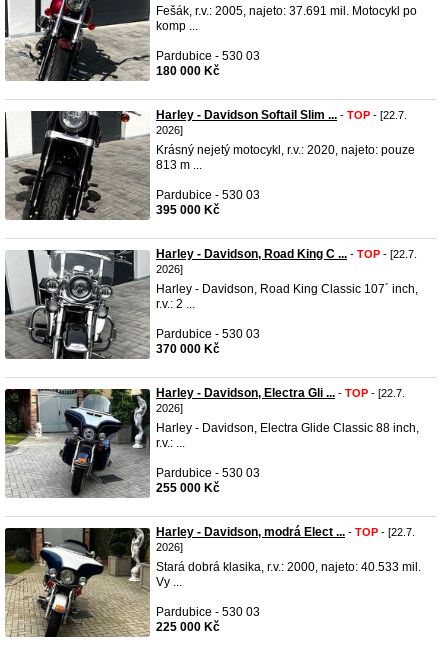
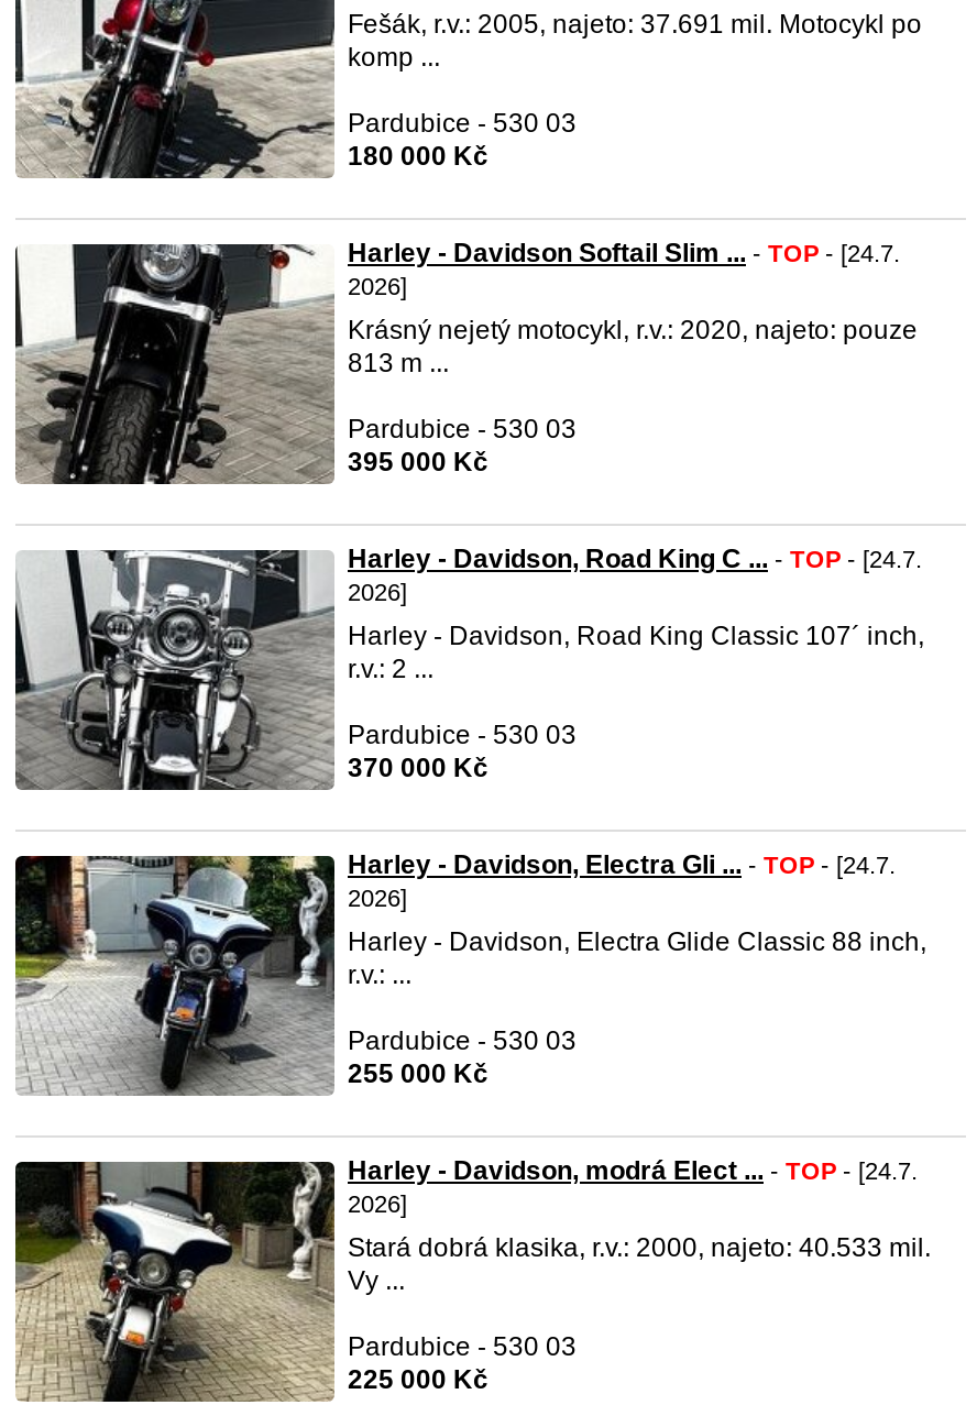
[156,108,407,122] Harley - Davidson Softail Slim ... - TOP - [22.7. -> [348,238,900,268] Harley - Davidson Softail Slim ... - TOP - [24.7.
[156,247,417,261] Harley - Davidson, Road King C ... - TOP - [22.7. -> [348,544,922,574] Harley - Davidson, Road King C ... - TOP - [24.7.
[156,386,405,400] Harley - Davidson, Electra Gli ... - TOP - [22.7. -> [348,849,896,880] Harley - Davidson, Electra Gli ... - TOP - [24.7.
[156,525,415,539] Harley - Davidson, modrá Elect ... - TOP - [22.7. -> [348,1155,918,1186] Harley - Davidson, modrá Elect ... - TOP - [24.7.

